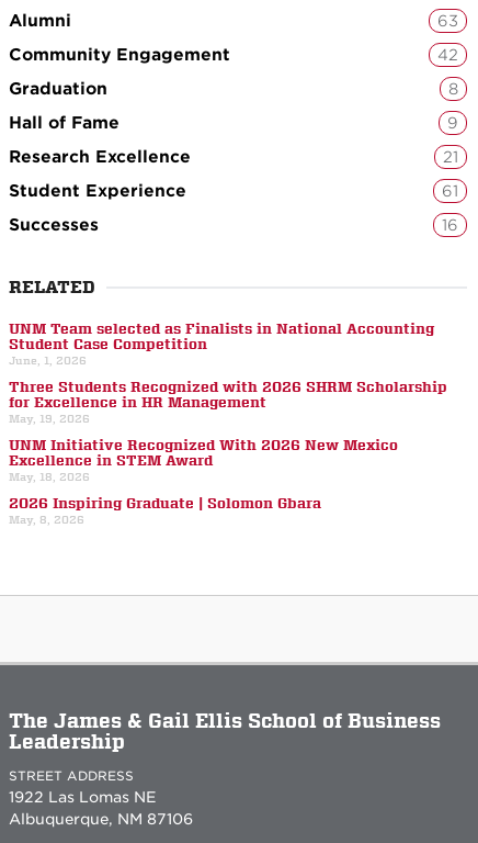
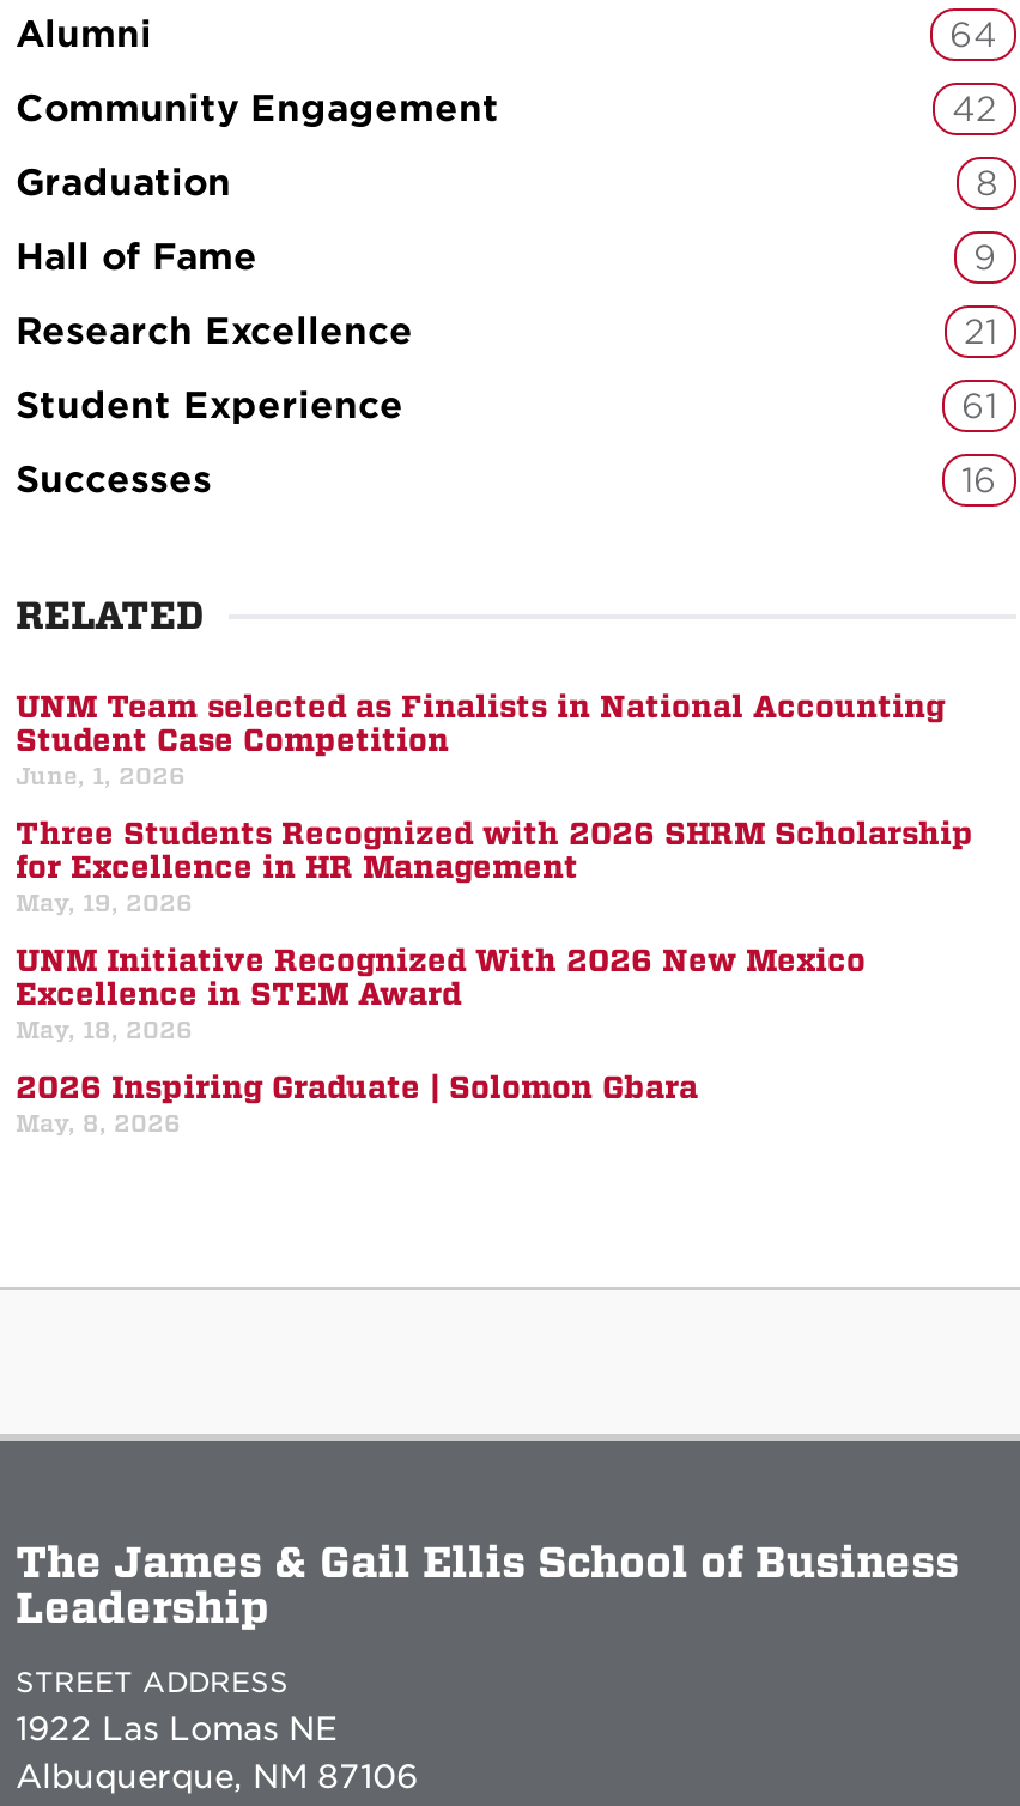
[437,12,458,29] 63 -> [949,14,997,53] 64

